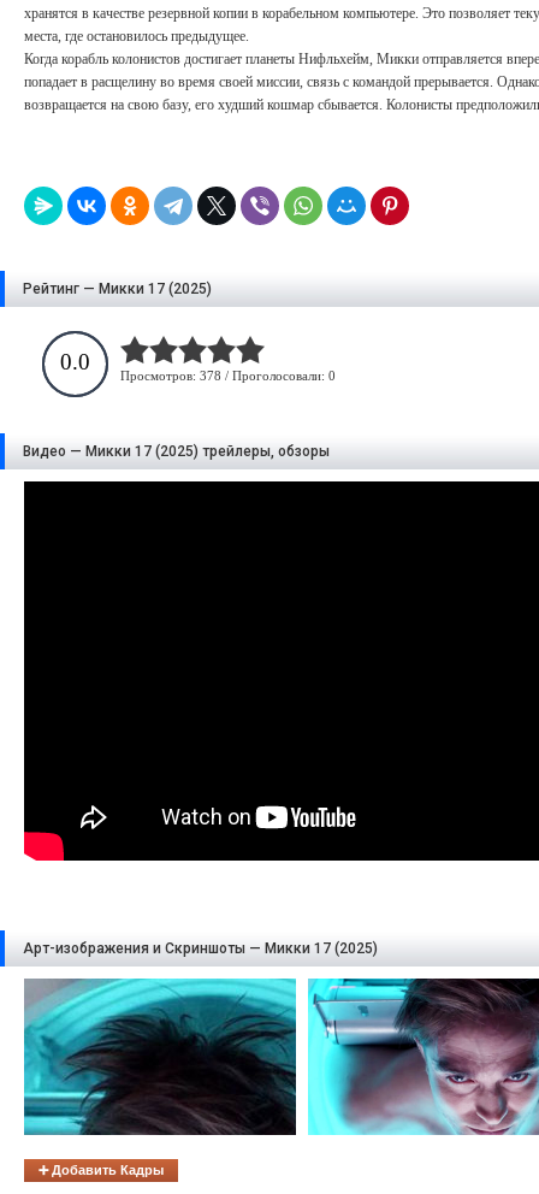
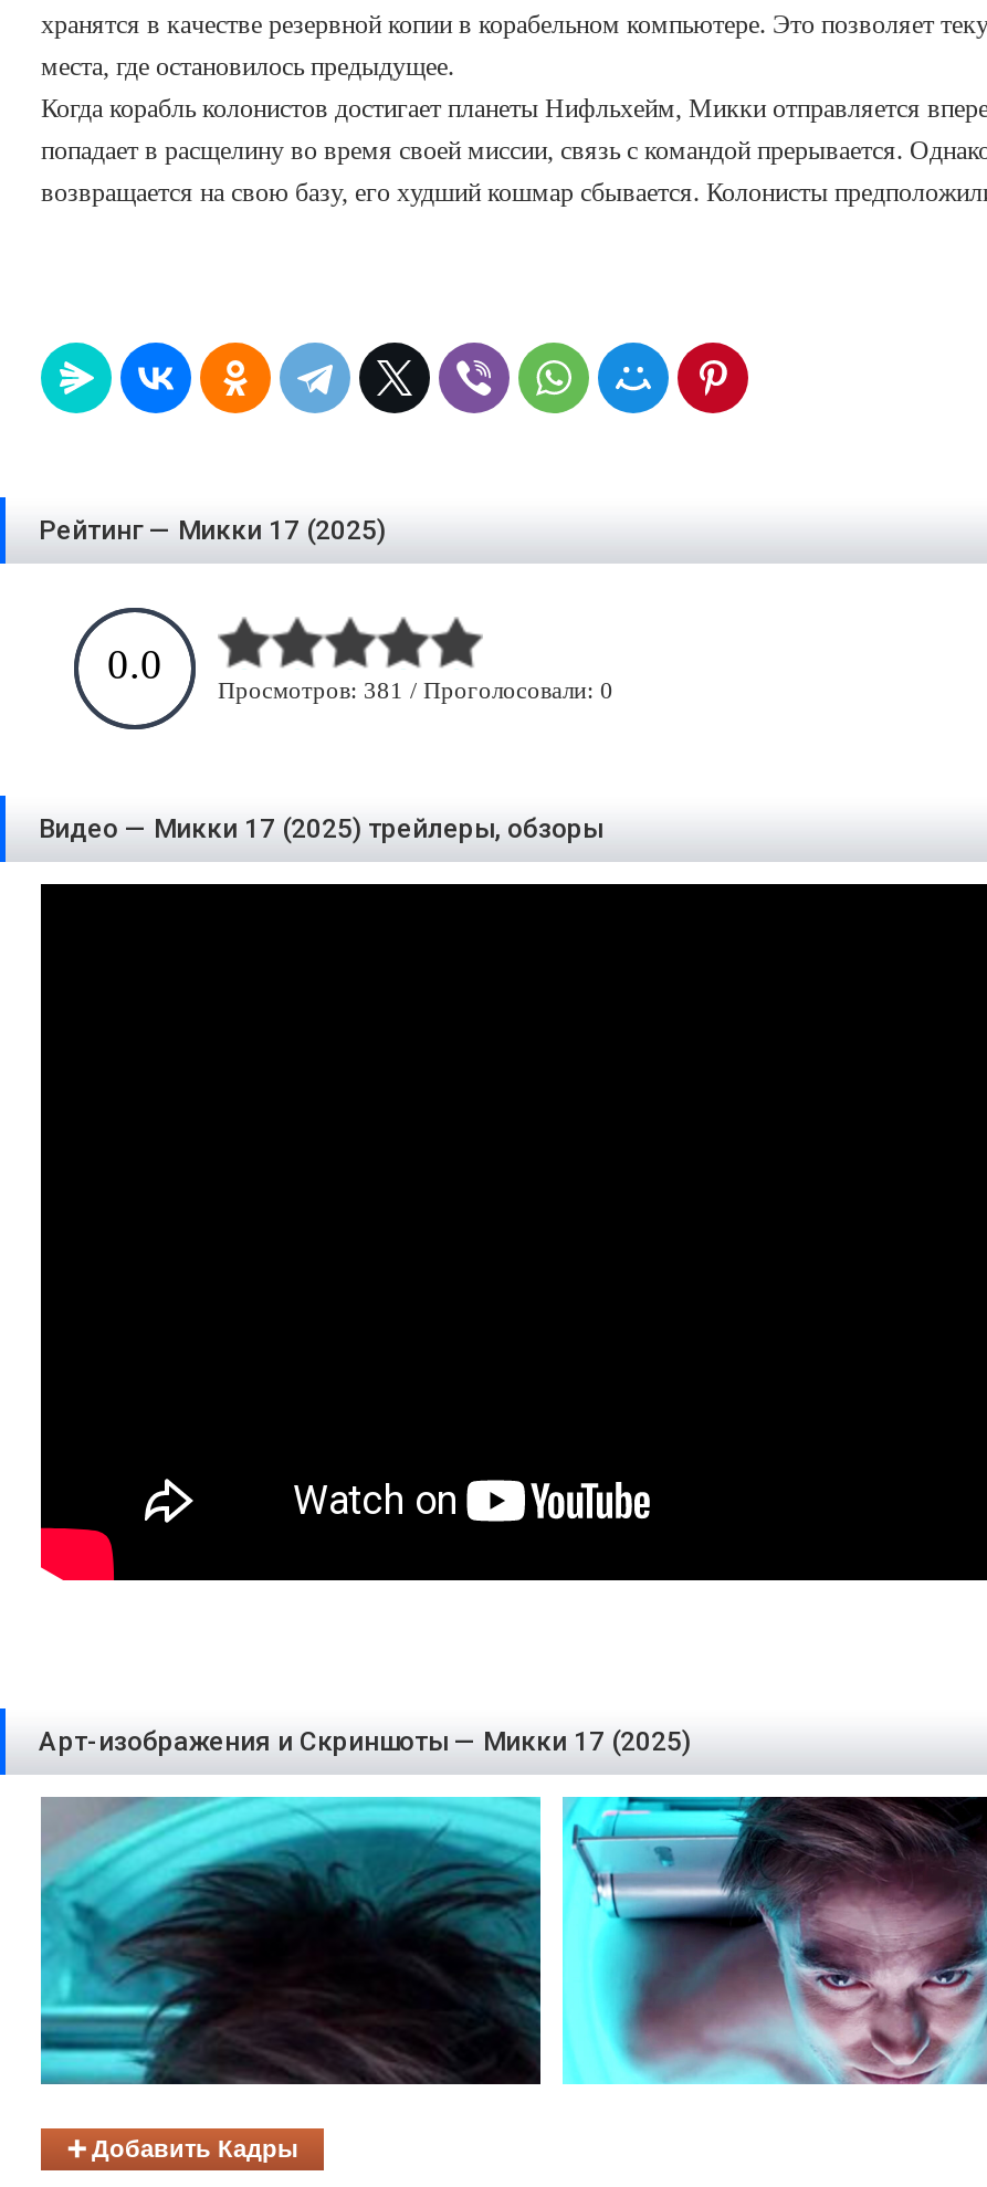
[120,368,336,383] Просмотров: 378 / Проголосовали: 0 -> [218,676,613,703] Просмотров: 381 / Проголосовали: 0

